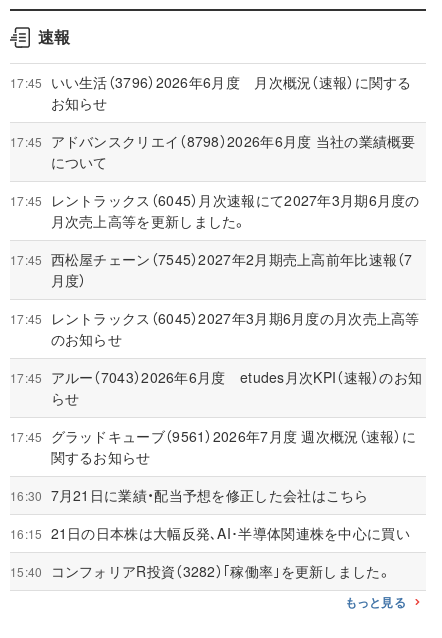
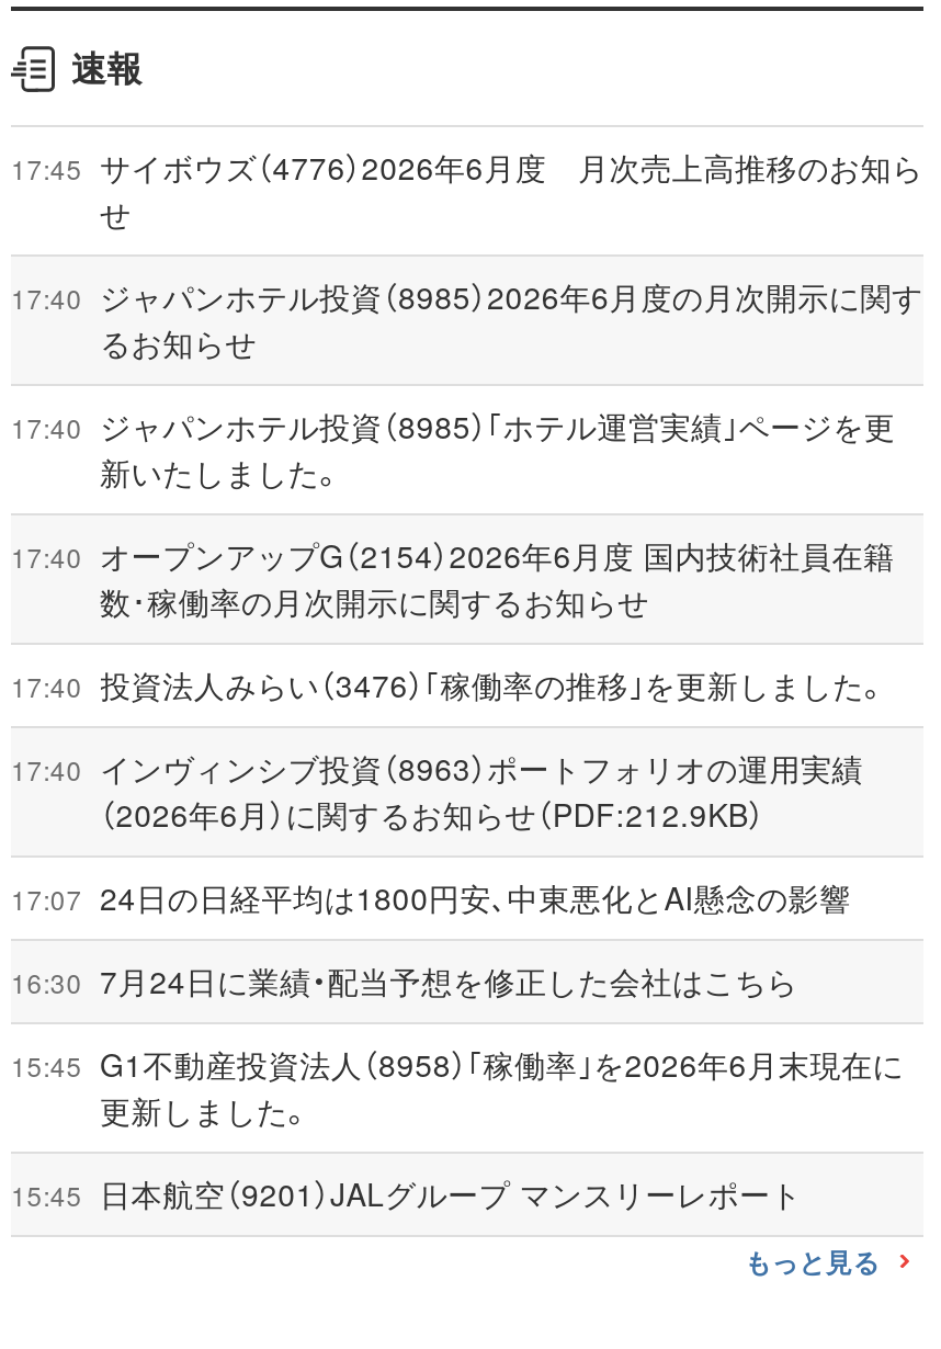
[10,72,412,113] 17:45 いい生活（3796）2026年6月度 月次概況（速報）に関する | お知らせ -> [11,145,923,235] 17:45 サイボウズ（4776）2026年6月度 月次売上高推移のお知ら | せ
[10,131,416,172] 17:45 アドバンスクリエイ（8798）2026年6月度 当社の業績概要 | について -> [11,275,923,365] 17:40 ジャパンホテル投資（8985）2026年6月度の月次開示に関す | るお知らせ
[10,190,420,231] 17:45 レントラックス（6045）月次速報にて2027年3月期6月度の | 月次売上高等を更新しました。 -> [11,404,895,494] 17:40 ジャパンホテル投資（8985）｢ホテル運営実績｣ページを更 | 新いたしました。
[10,249,413,290] 17:45 西松屋チェーン（7545）2027年2月期売上高前年比速報（7 | 月度） -> [11,534,894,624] 17:40 オープンアップG（2154）2026年6月度 国内技術社員在籍 | 数･稼働率の月次開示に関するお知らせ
[10,308,420,349] 17:45 レントラックス（6045）2027年3月期6月度の月次売上高等 | のお知らせ -> [11,663,889,707] 17:40 投資法人みらい（3476）｢稼働率の推移｣を更新しました。
[10,367,422,408] 17:45 アルー（7043）2026年6月度 etudes月次KPI（速報）のお知 | らせ -> [11,746,863,836] 17:40 インヴィンシブ投資（8963）ポートフォリオの運用実績 | （2026年6月）に関するお知らせ（PDF:212.9KB）
[10,426,416,467] 17:45 グラッドキューブ（9561）2026年7月度 週次概況（速報）に | 関するお知らせ -> [11,876,851,920] 17:07 24日の日経平均は1800円安､中東悪化とAI懸念の影響
[10,485,369,505] 16:30 7月21日に業績・配当予想を修正した会社はこちら -> [11,959,798,1003] 16:30 7月24日に業績・配当予想を修正した会社はこちら
[10,523,410,543] 16:15 21日の日本株は大幅反発､AI･半導体関連株を中心に買い -> [11,1043,904,1133] 15:45 G1不動産投資法人（8958）｢稼働率｣を2026年6月末現在に | 更新しました。
[10,561,392,581] 15:40 コンフォリアR投資（3282）｢稼働率｣を更新しました。 -> [11,1172,802,1216] 15:45 日本航空（9201）JALグループ マンスリーレポート

